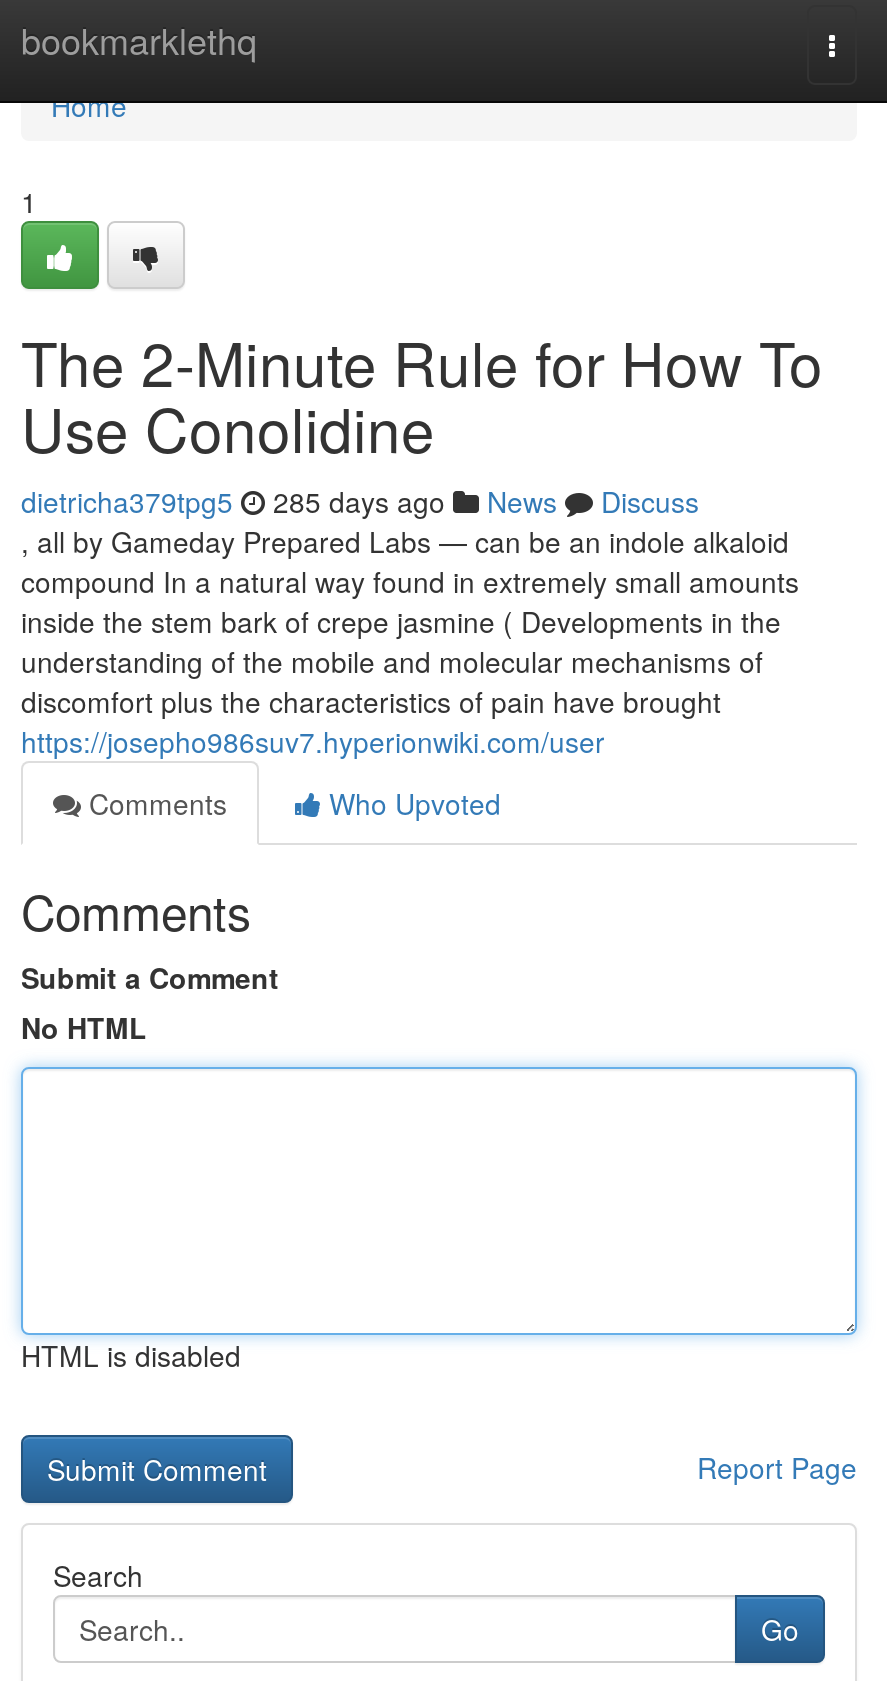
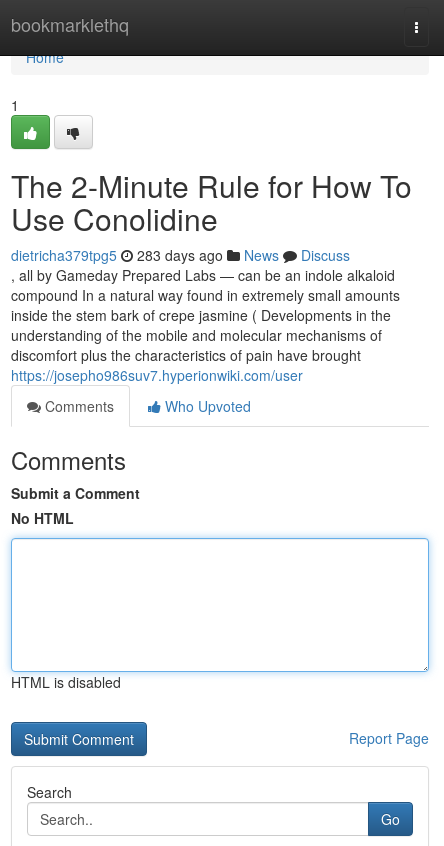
[21,481,699,521] dietricha379tpg5 285 days ago News Discuss -> [11,245,350,265] dietricha379tpg5 283 days ago News Discuss

